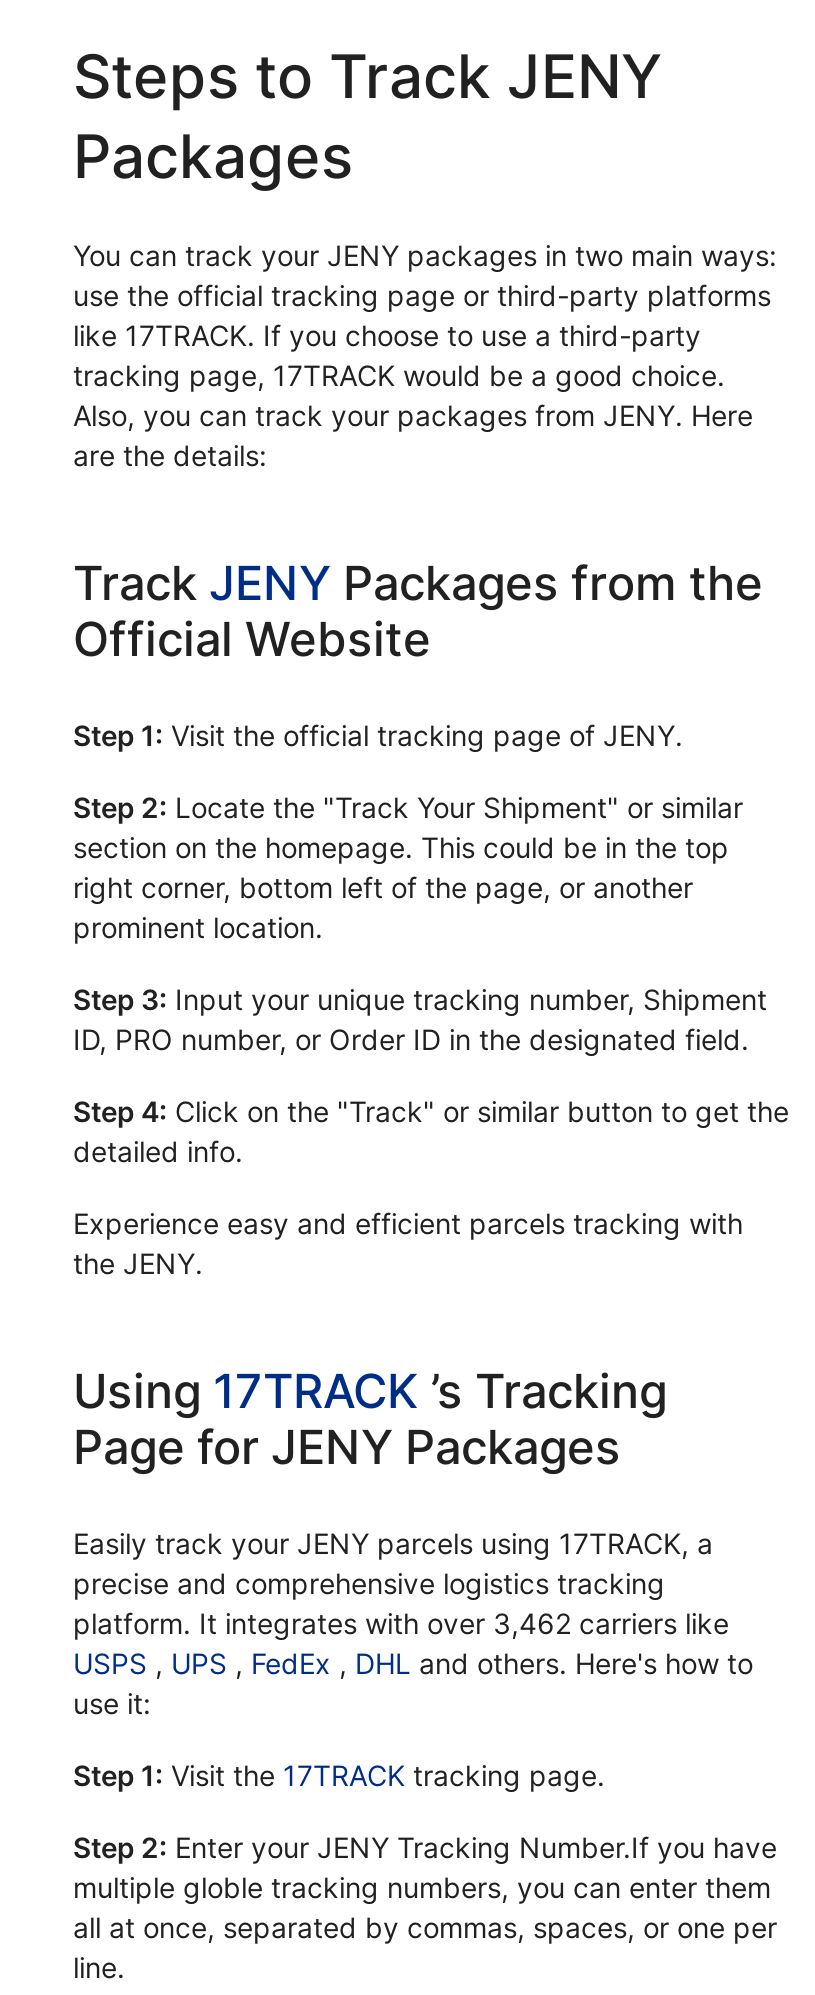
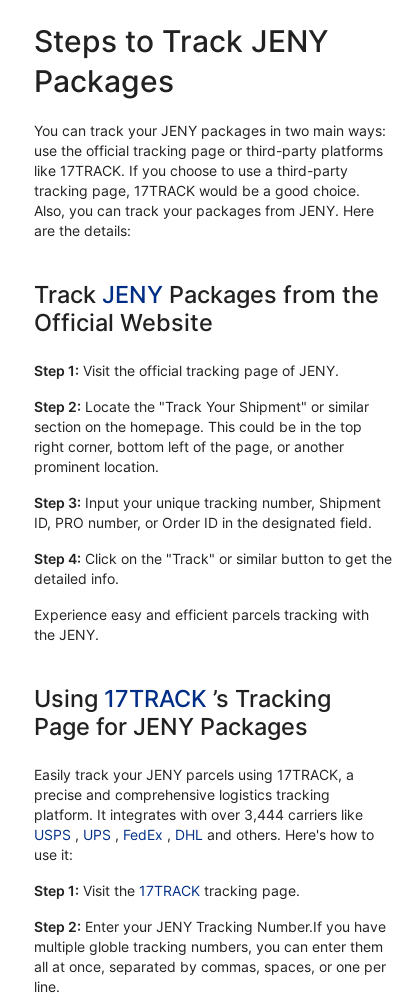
[73,1606,729,1640] platform. It integrates with over 3,462 carriers like -> [34,806,363,823] platform. It integrates with over 3,444 carriers like

